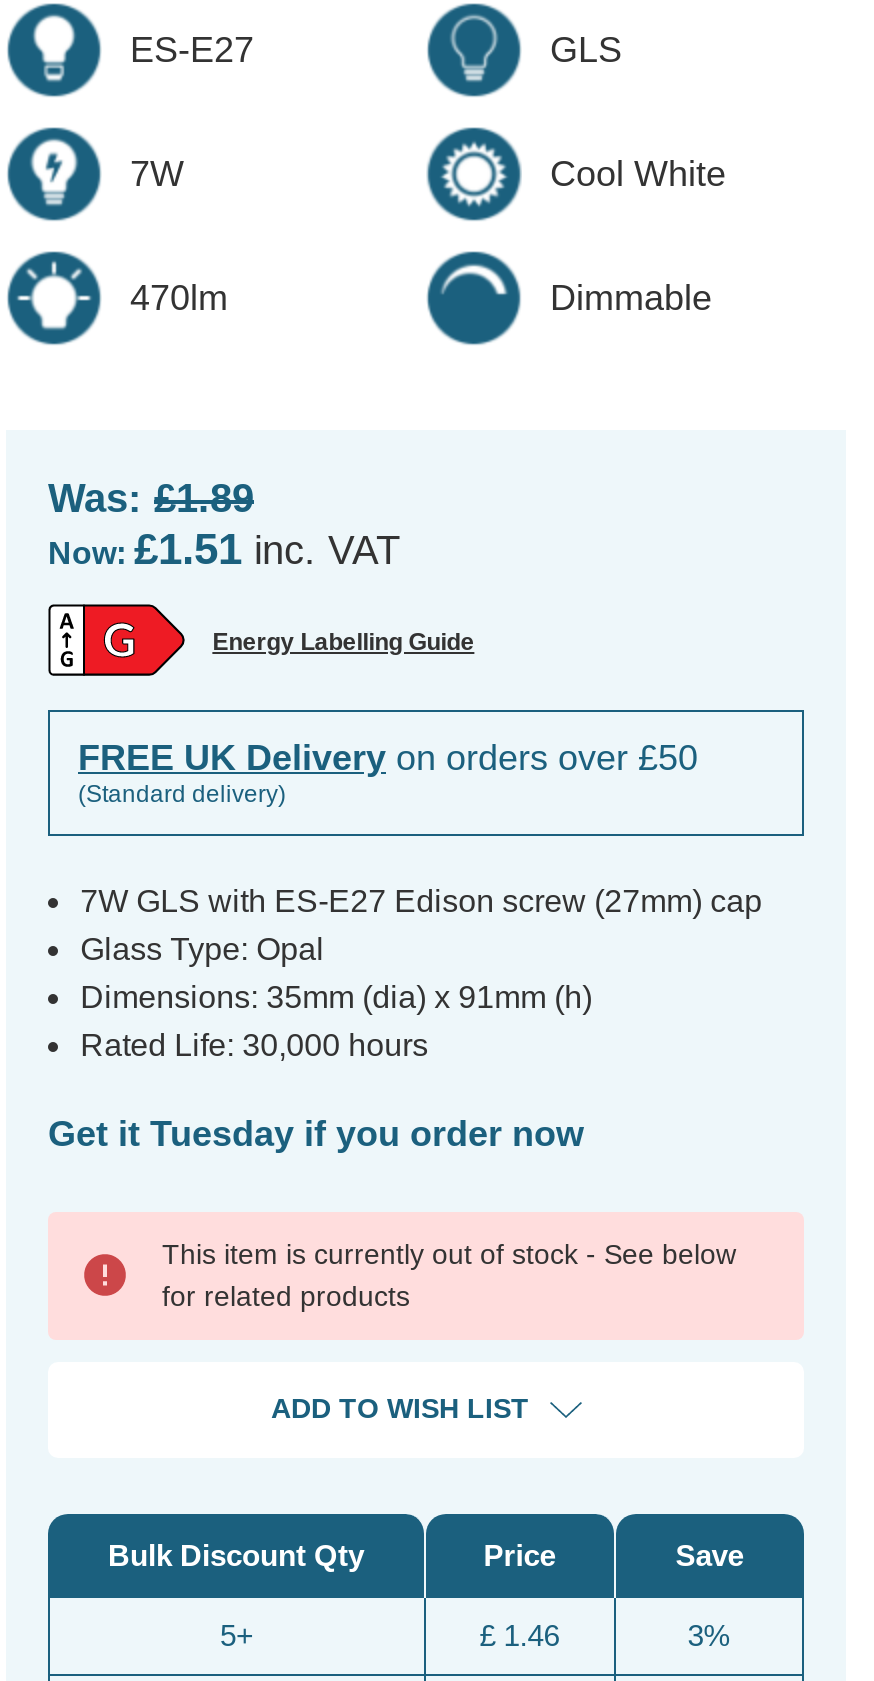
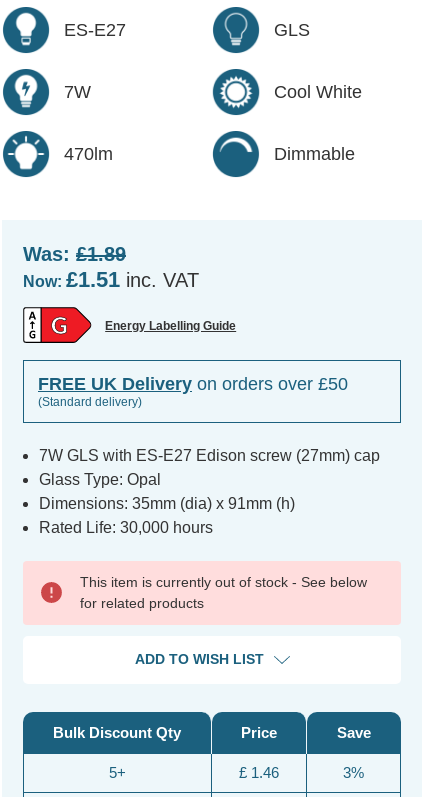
[48,1113,584,1153] Get it Tuesday if you order now -> none

